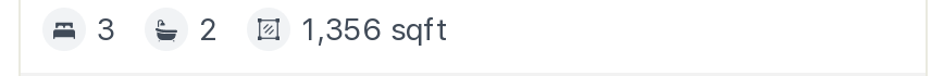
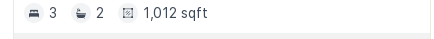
[301,10,449,45] 1,356 sqft -> [143,5,208,21] 1,012 sqft

